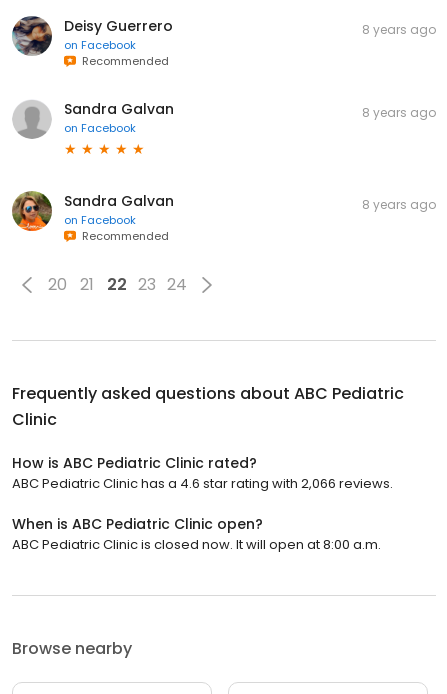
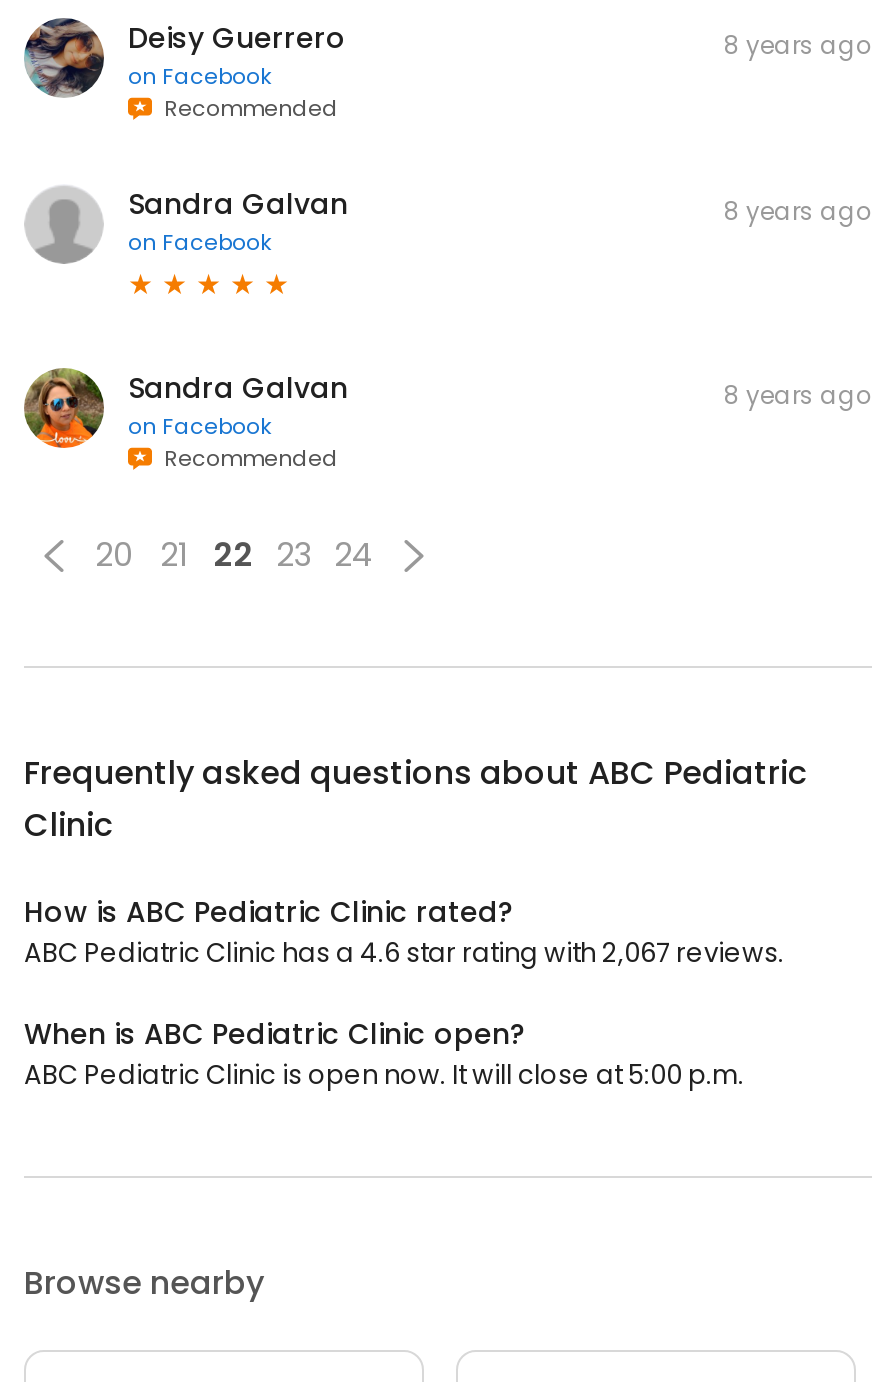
[12,474,393,493] ABC Pediatric Clinic has a 4.6 star rating with 2,066 reviews. -> [24,934,784,972] ABC Pediatric Clinic has a 4.6 star rating with 2,067 reviews.
[12,535,381,554] ABC Pediatric Clinic is closed now. It will open at 8:00 a.m. -> [24,1056,744,1094] ABC Pediatric Clinic is open now. It will close at 5:00 p.m.

